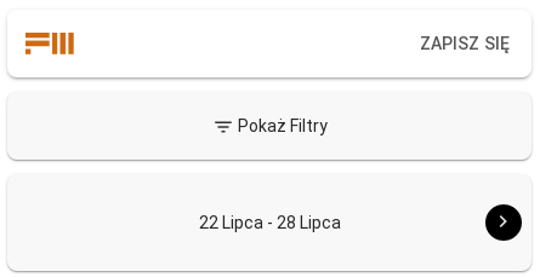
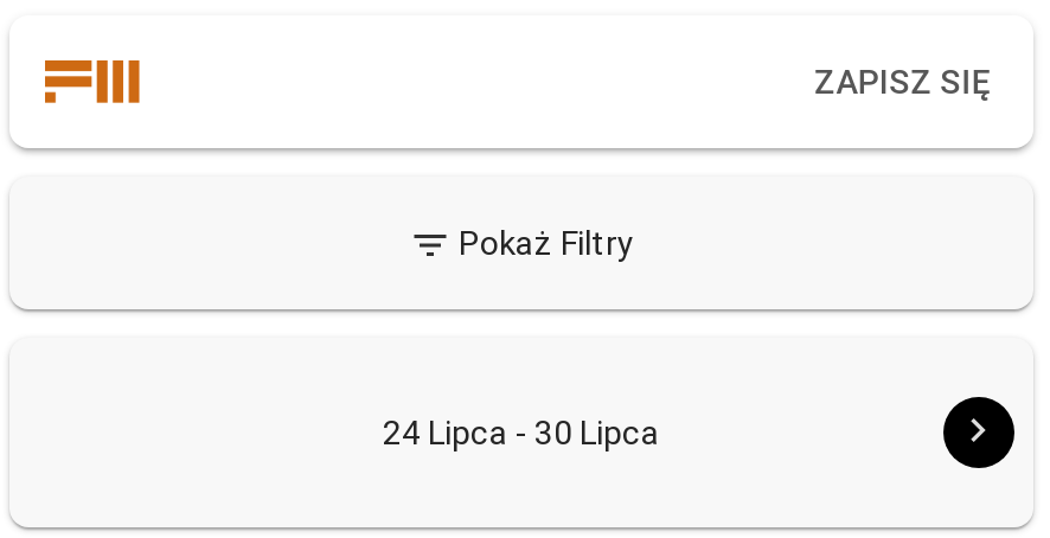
[198,213,340,232] 22 Lipca - 28 Lipca -> [383,414,660,451] 24 Lipca - 30 Lipca

